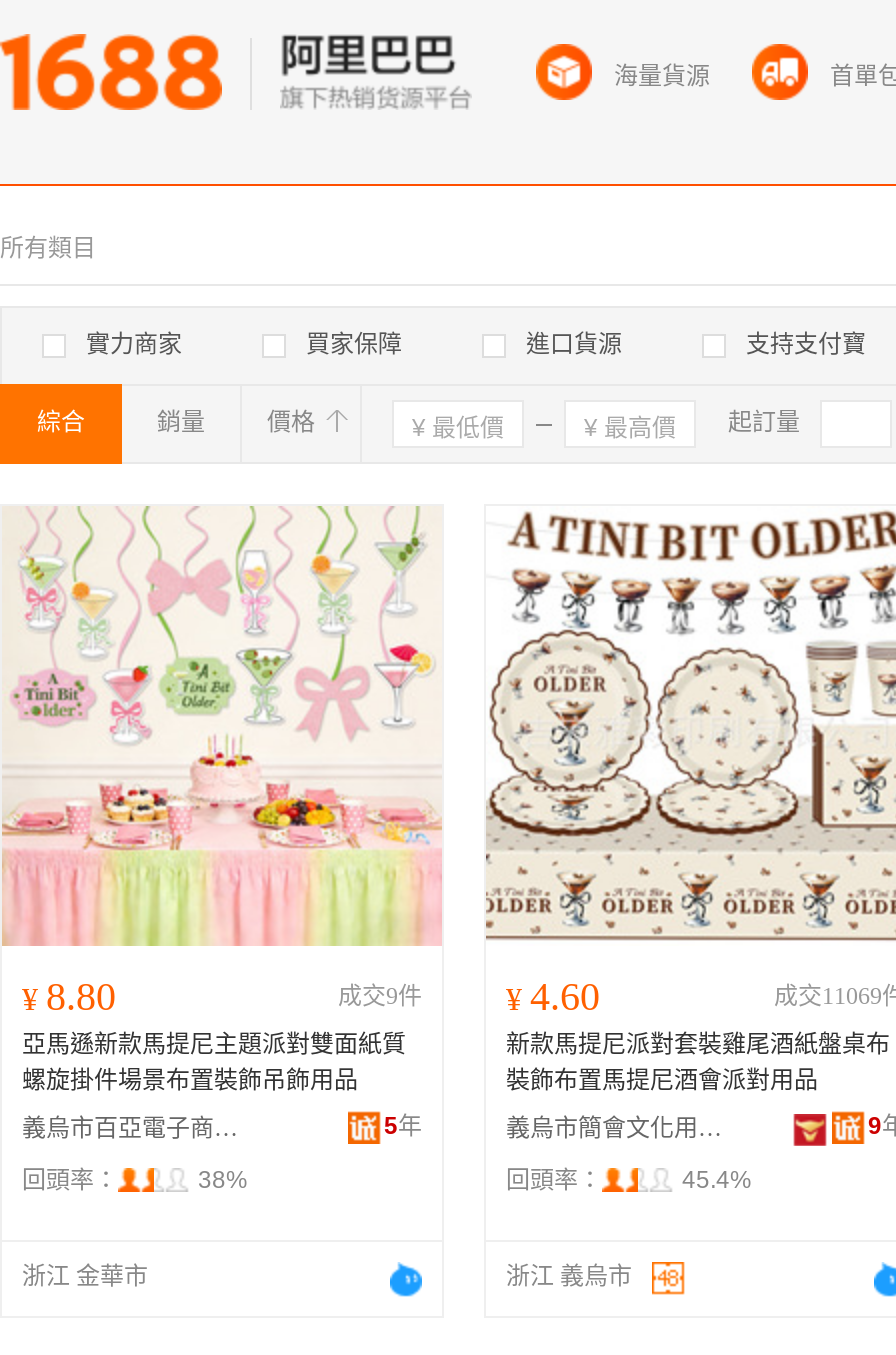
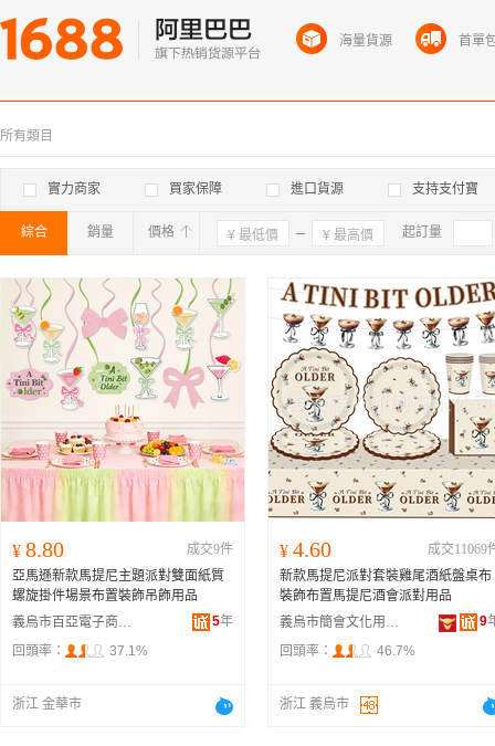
[198,1166,248,1194] 38% -> [109,643,148,659] 37.1%
[682,1166,752,1194] 45.4% -> [377,643,415,659] 46.7%

